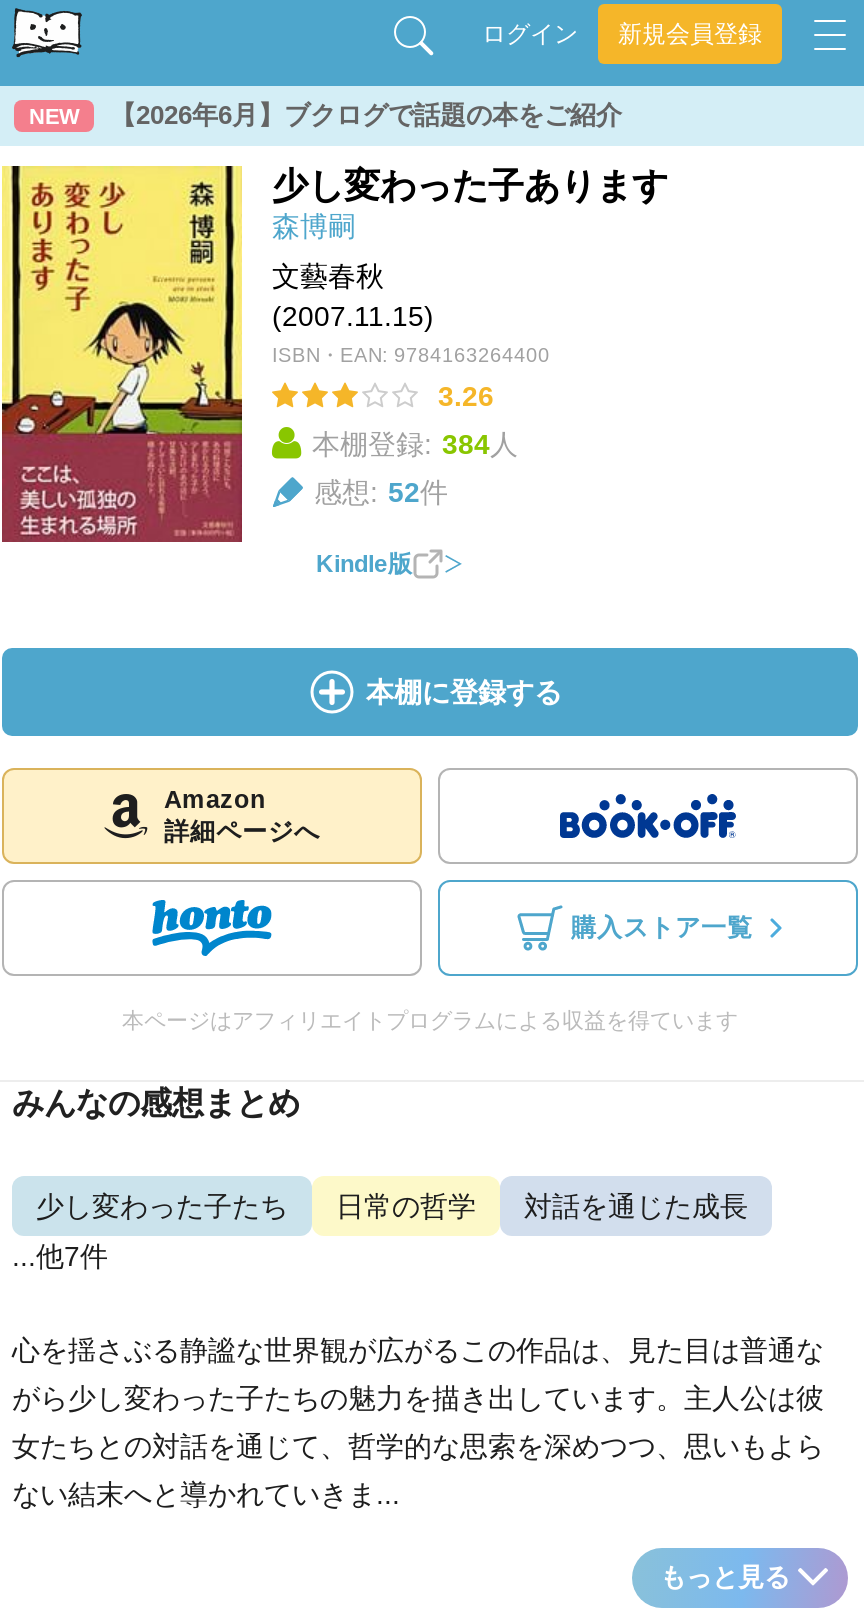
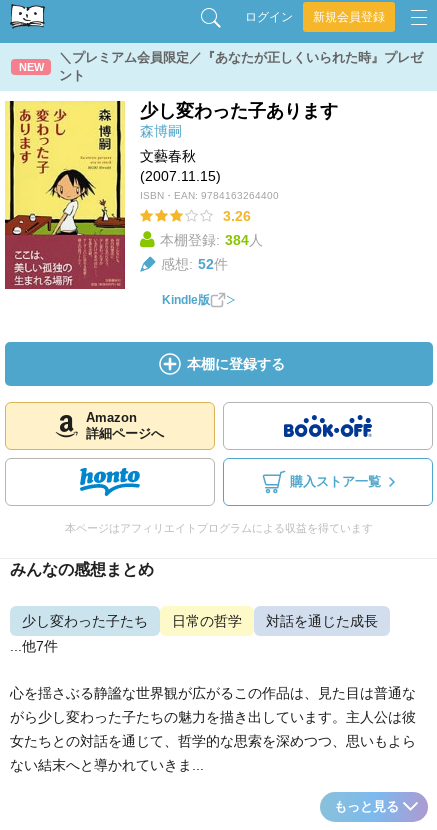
[110,100,622,130] 【2026年6月】ブクログで話題の本をご紹介 -> [59,50,423,83] ＼プレミアム会員限定／『あなたが正しくいられた時』プレゼ | ント

